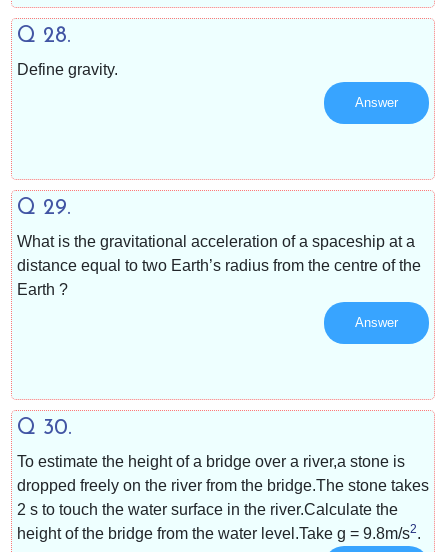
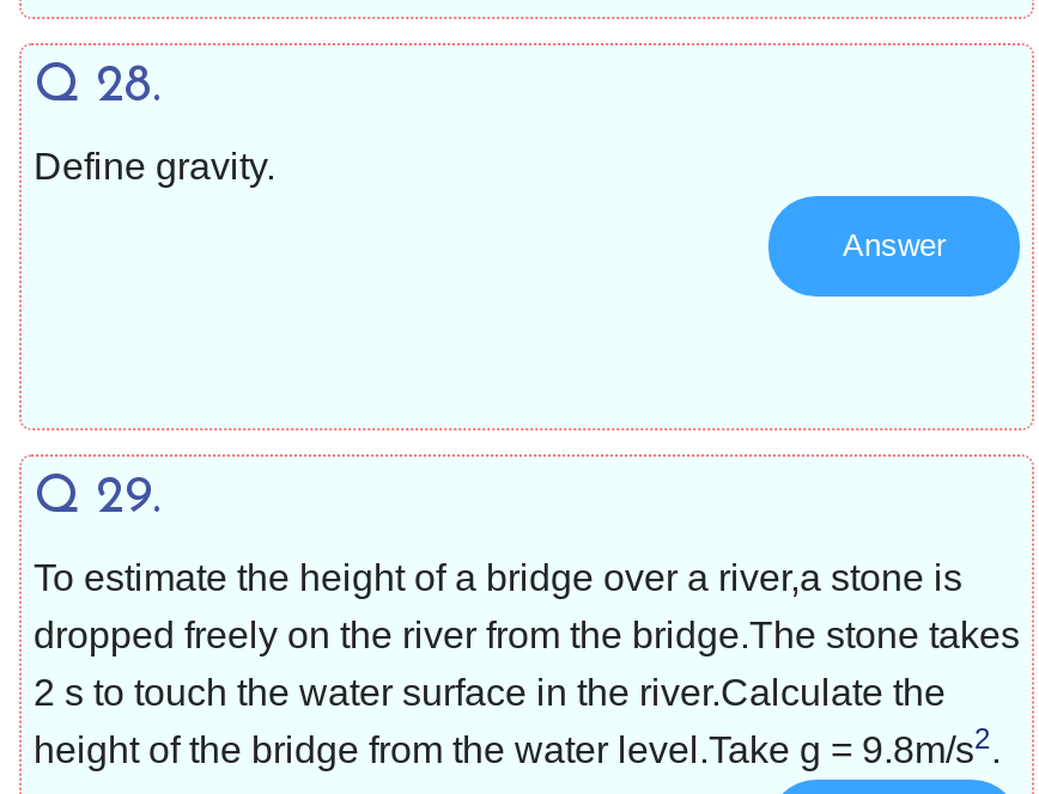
[17,233,421,330] What is the gravitational acceleration of a spaceship at a | distance equal to two Earth’s radius from the centre of the | Earth ? | Answer -> none
[17,418,72,439] Q 30. -> none

